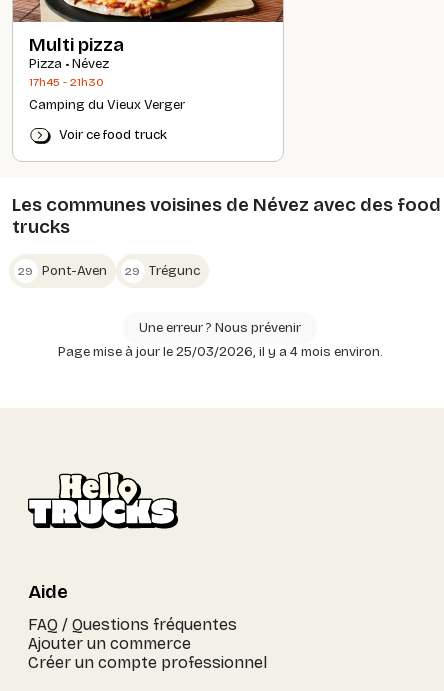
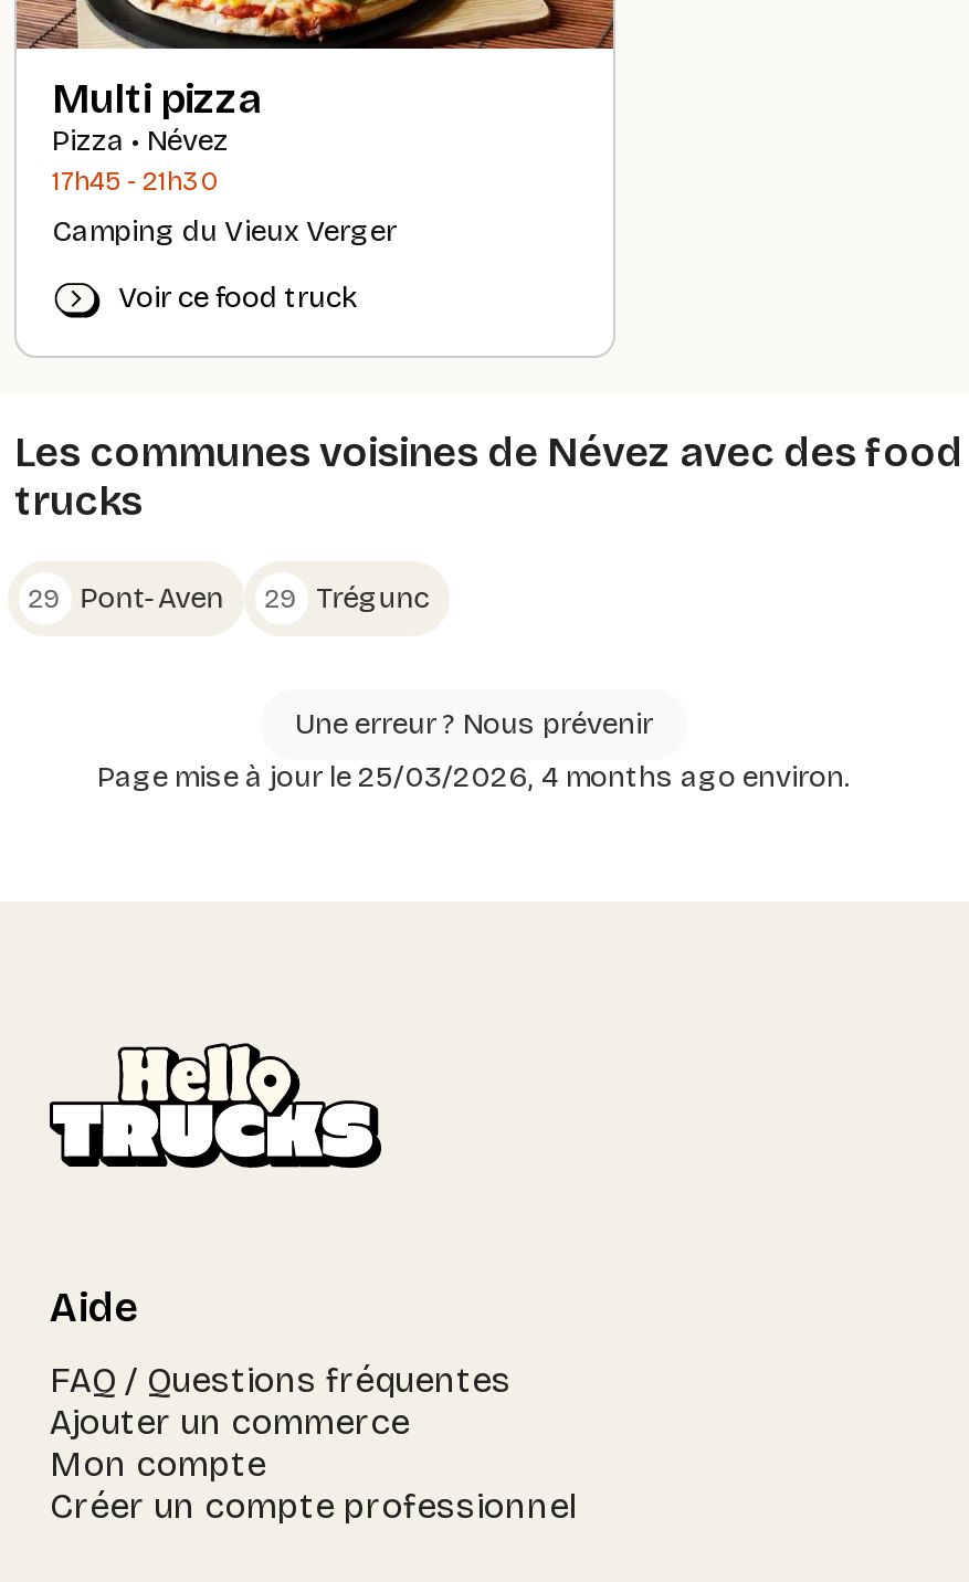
[57,344,382,360] Page mise à jour le 25/03/2026, il y a 4 mois environ. -> [97,761,851,796] Page mise à jour le 25/03/2026, 4 months ago environ.
none -> [50,1442,266,1484] Mon compte

